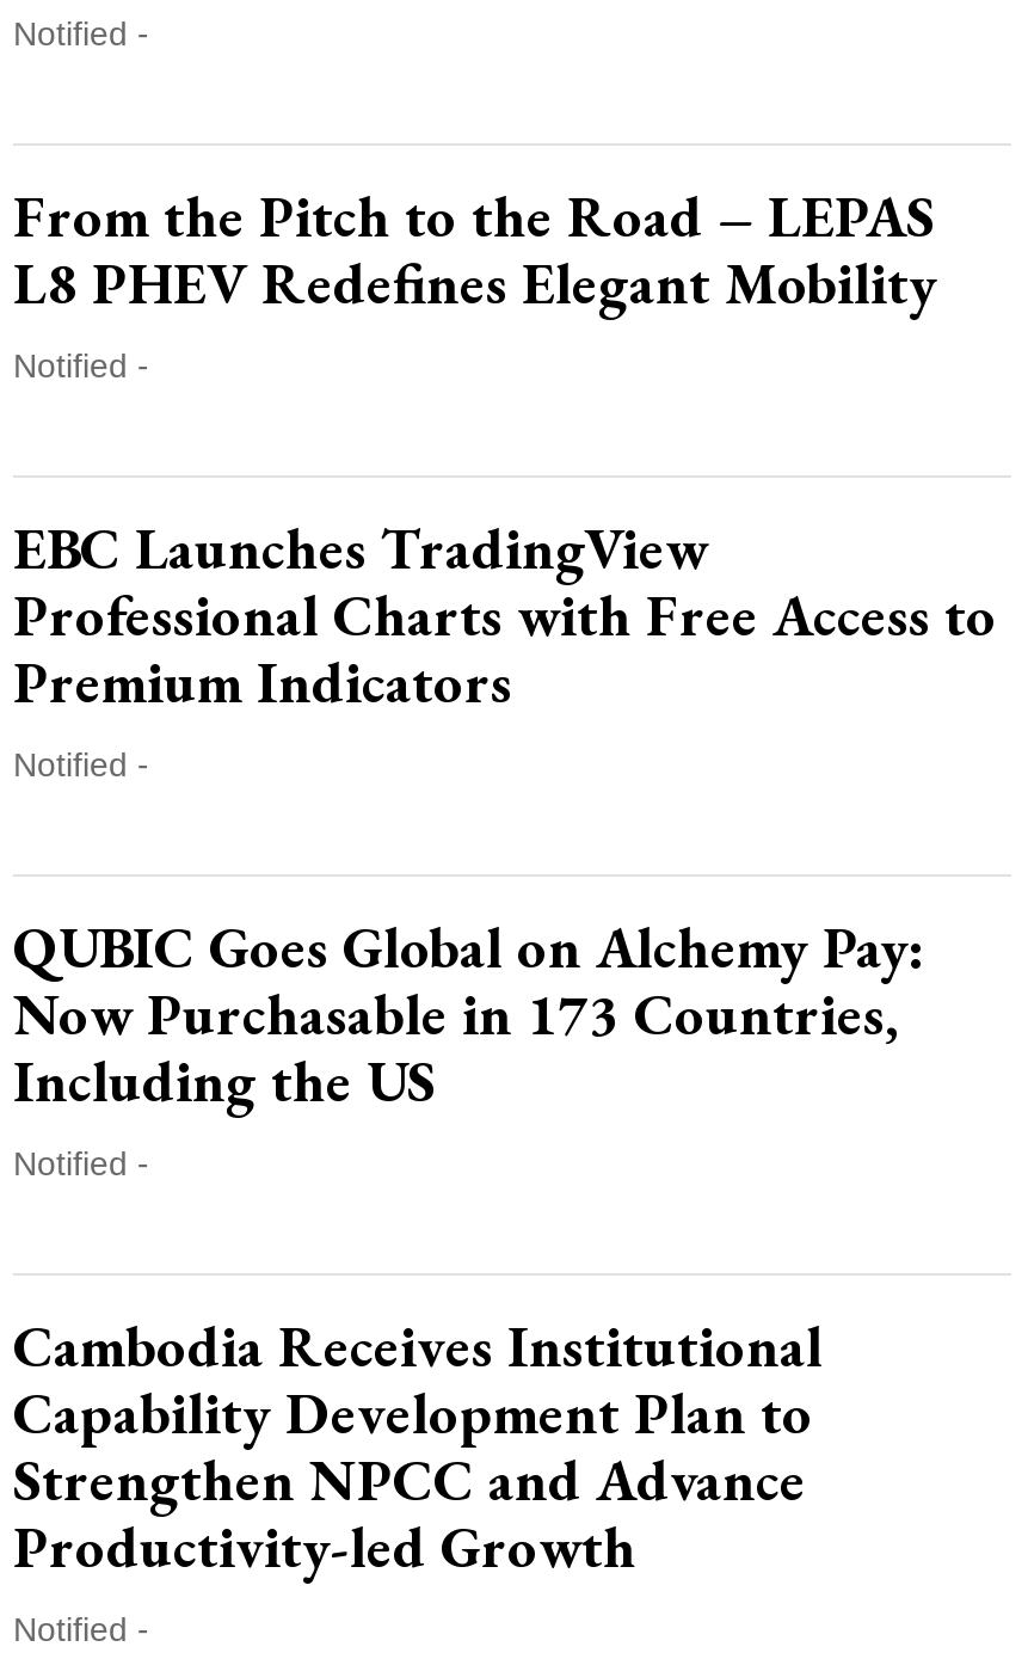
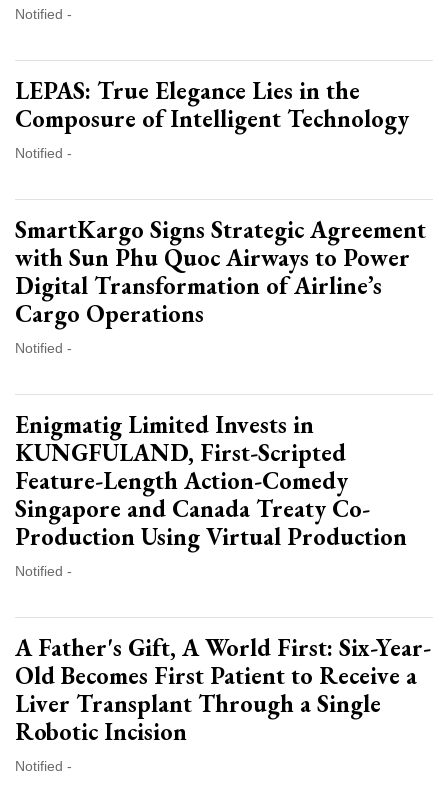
[13,180,937,321] From the Pitch to the Road – LEPAS | L8 PHEV Redefines Elegant Mobility -> [15,75,409,134] LEPAS: True Elegance Lies in the | Composure of Intelligent Technology
[13,512,997,719] EBC Launches TradingView | Professional Charts with Free Access to | Premium Indicators -> [15,214,426,329] SmartKargo Signs Strategic Agreement | with Sun Phu Quoc Airways to Power | Digital Transformation of Airline’s | Cargo Operations
[13,911,923,1118] QUBIC Goes Global on Alchemy Pay: | Now Purchasable in 173 Countries, | Including the US -> [15,409,407,552] Enigmatig Limited Invests in | KUNGFULAND, First-Scripted | Feature-Length Action-Comedy | Singapore and Canada Treaty Co- | Production Using Virtual Production
[13,1310,823,1584] Cambodia Receives Institutional | Capability Development Plan to | Strengthen NPCC and Advance | Productivity-led Growth -> [15,632,431,747] A Father's Gift, A World First: Six-Year- | Old Becomes First Patient to Receive a | Liver Transplant Through a Single | Robotic Incision

